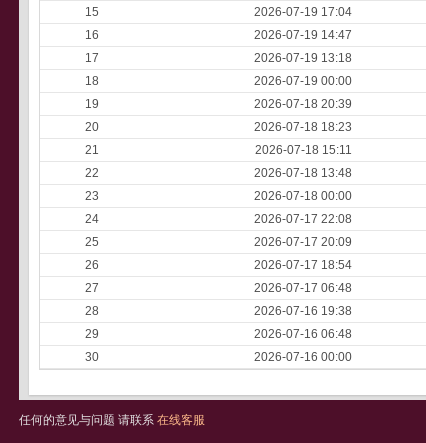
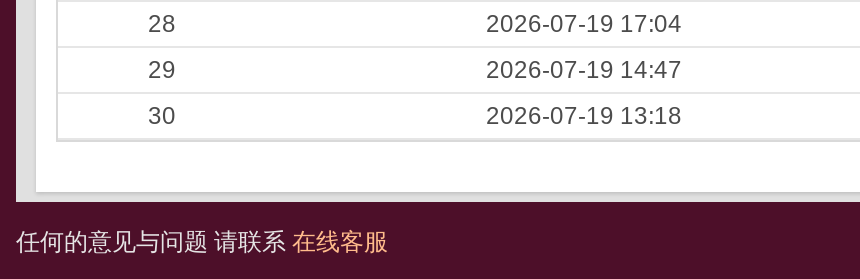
[85,5,99,19] 15 -> [148,10,176,38] 28
[85,28,99,42] 16 -> [148,56,176,84] 29
[85,51,99,65] 17 -> [148,102,176,130] 30
[85,74,352,364] 18 | 2026-07-19 00:00 | 19 | 2026-07-18 20:39 | 20 | 2026-07-18 18:23 | 21 | 2026-07-18 15:11 | 22 | 2026-07-18 13:48 | 23 | 2026-07-18 00:00 | 24 | 2026-07-17 22:08 | 25 | 2026-07-17 20:09 | 26 | 2026-07-17 18:54 | 27 | 2026-07-17 06:48 | 28 | 2026-07-16 19:38 | 29 | 2026-07-16 06:48 | 30 | 2026-07-16 00:00 -> none

